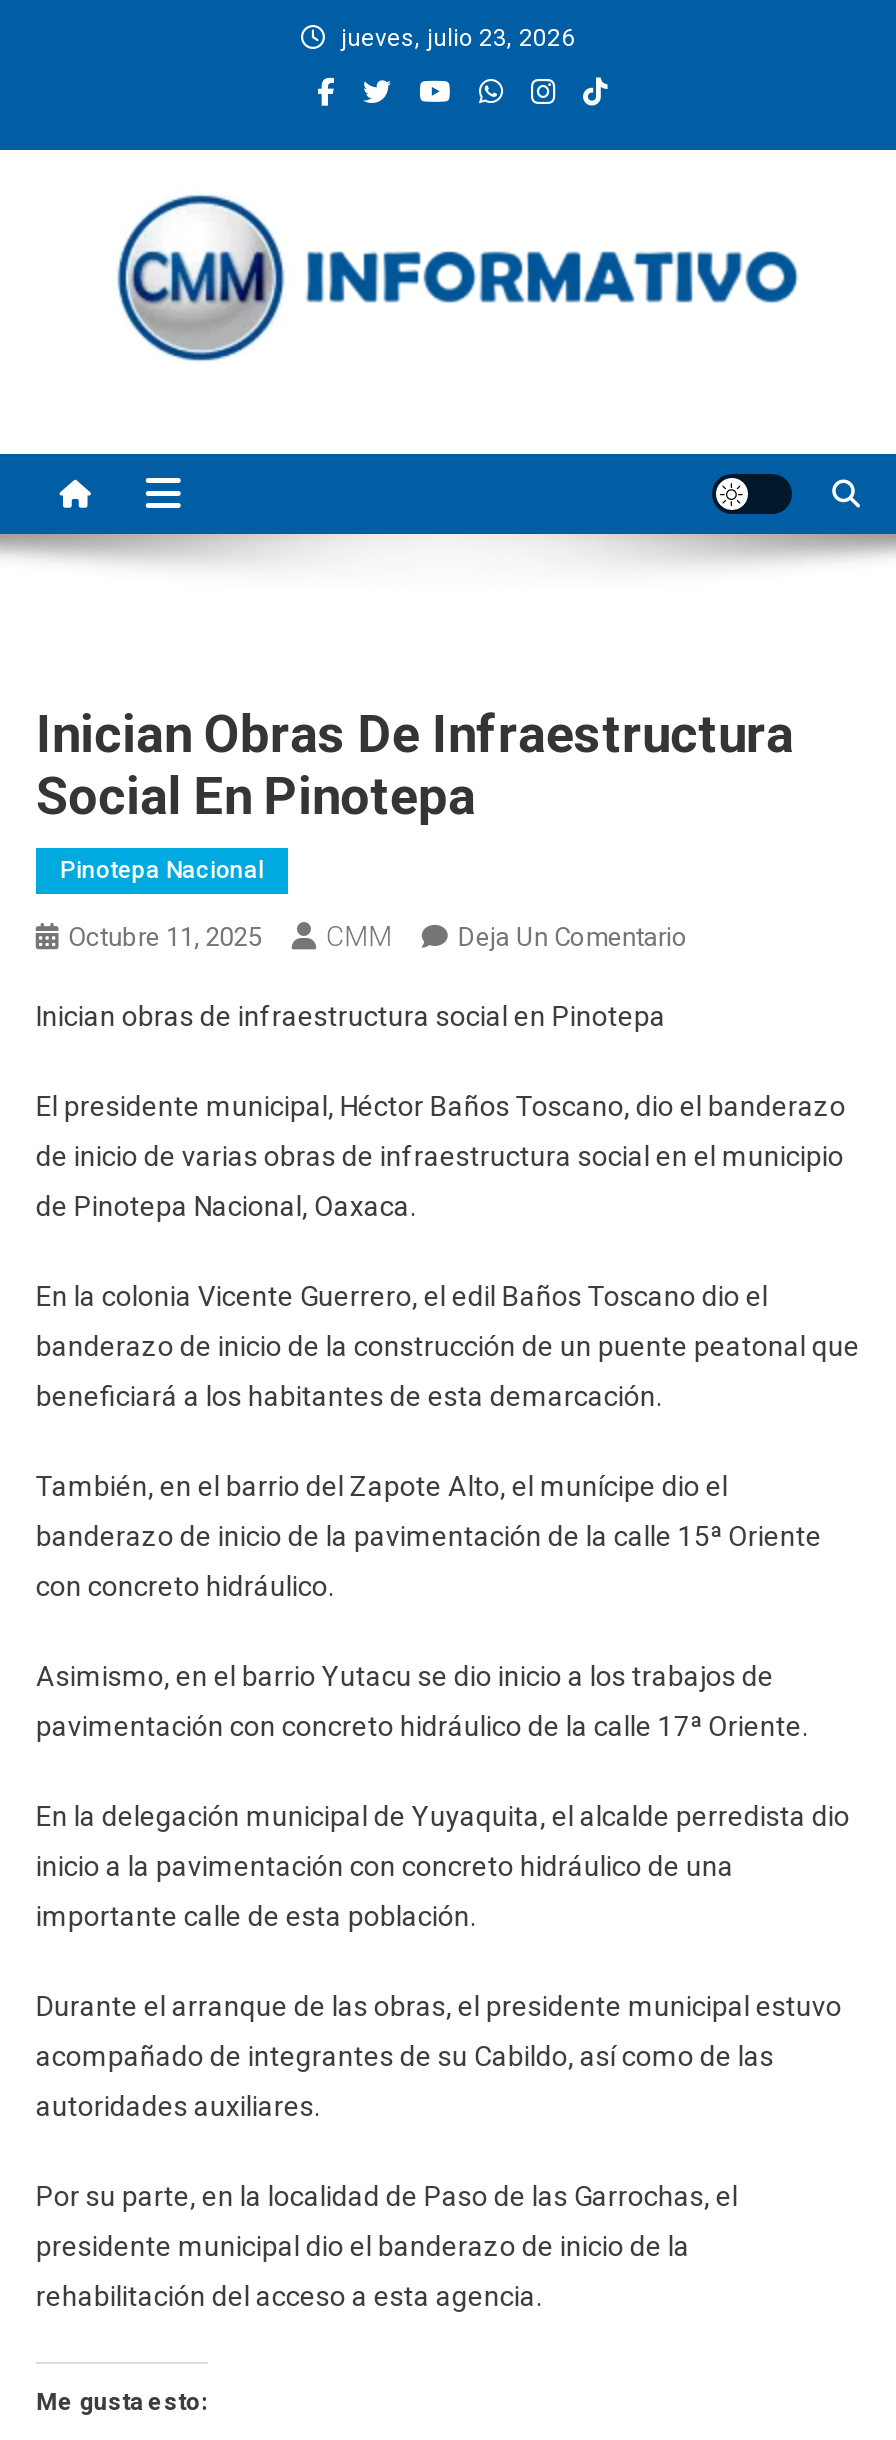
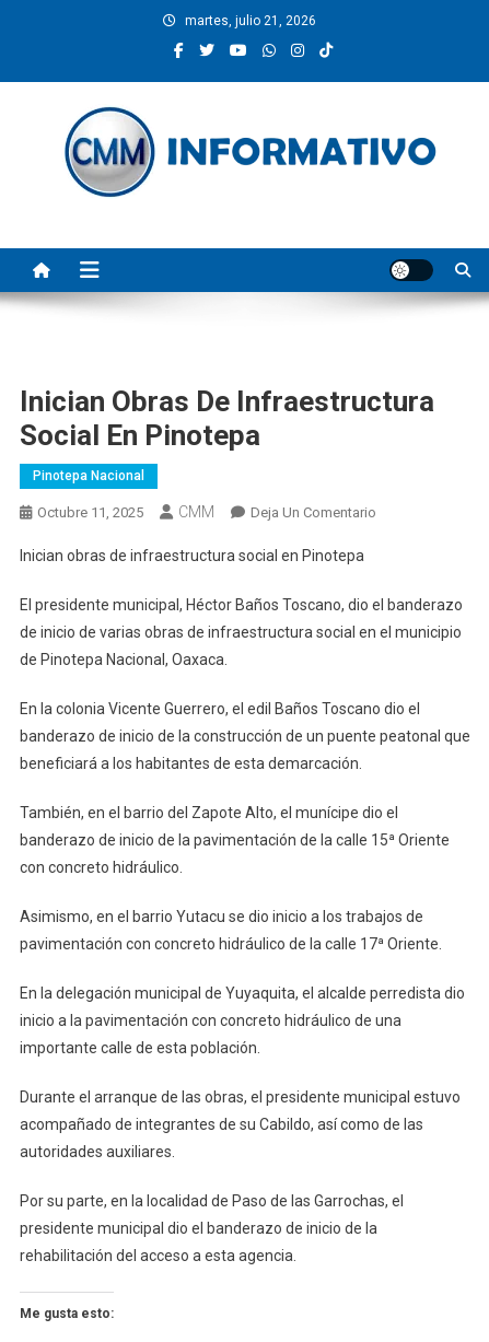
[341,24,575,52] jueves, julio 23, 2026 -> [185,13,316,28] martes, julio 21, 2026

